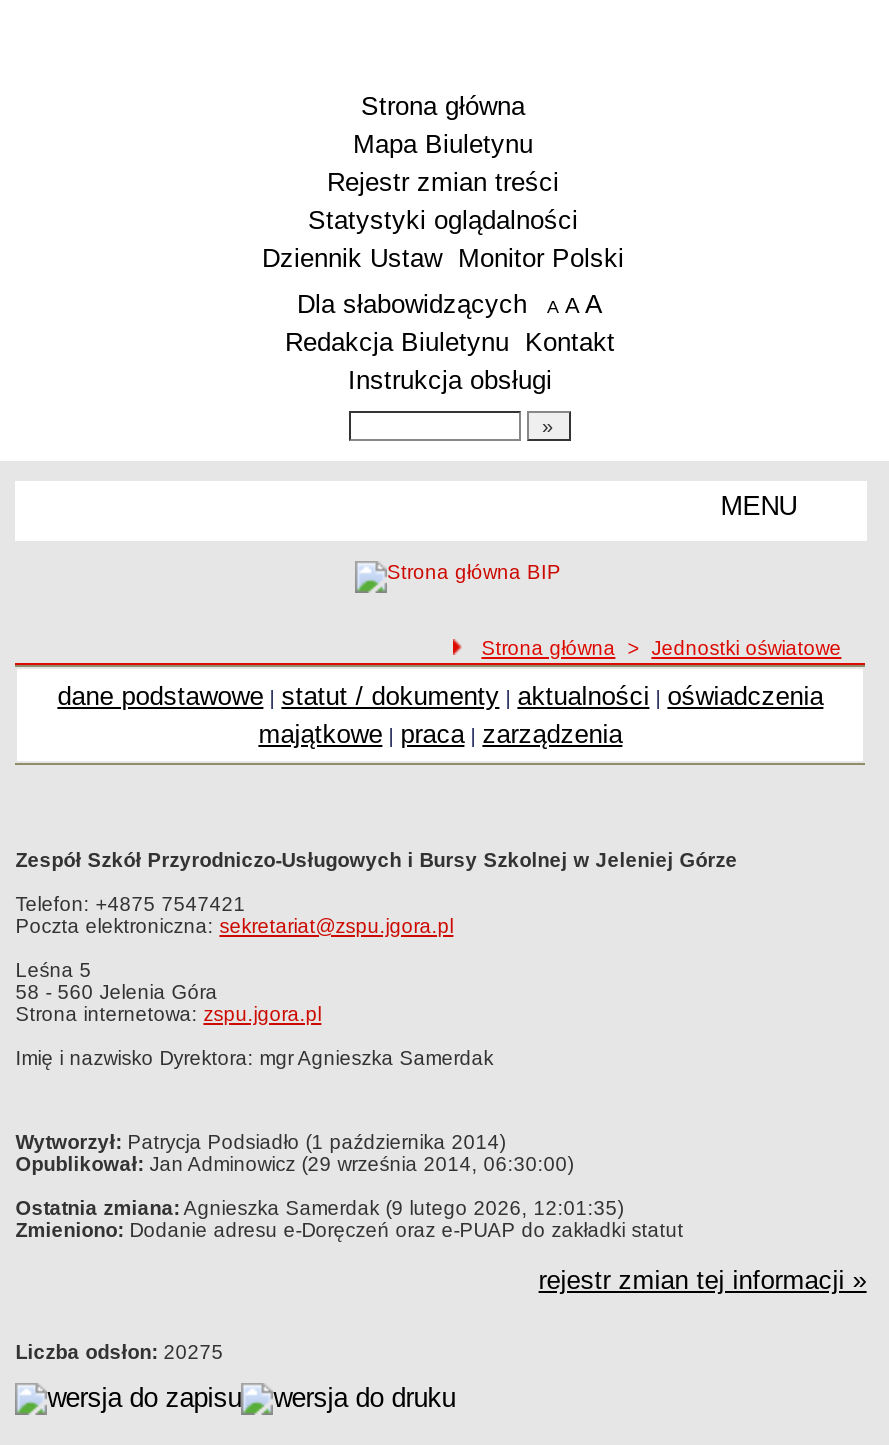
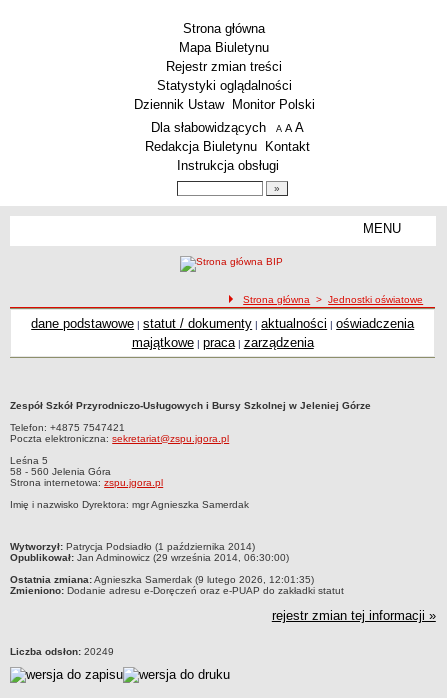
[15,1341,223,1363] Liczba odsłon: 20275 -> [10,646,114,657] Liczba odsłon: 20249

